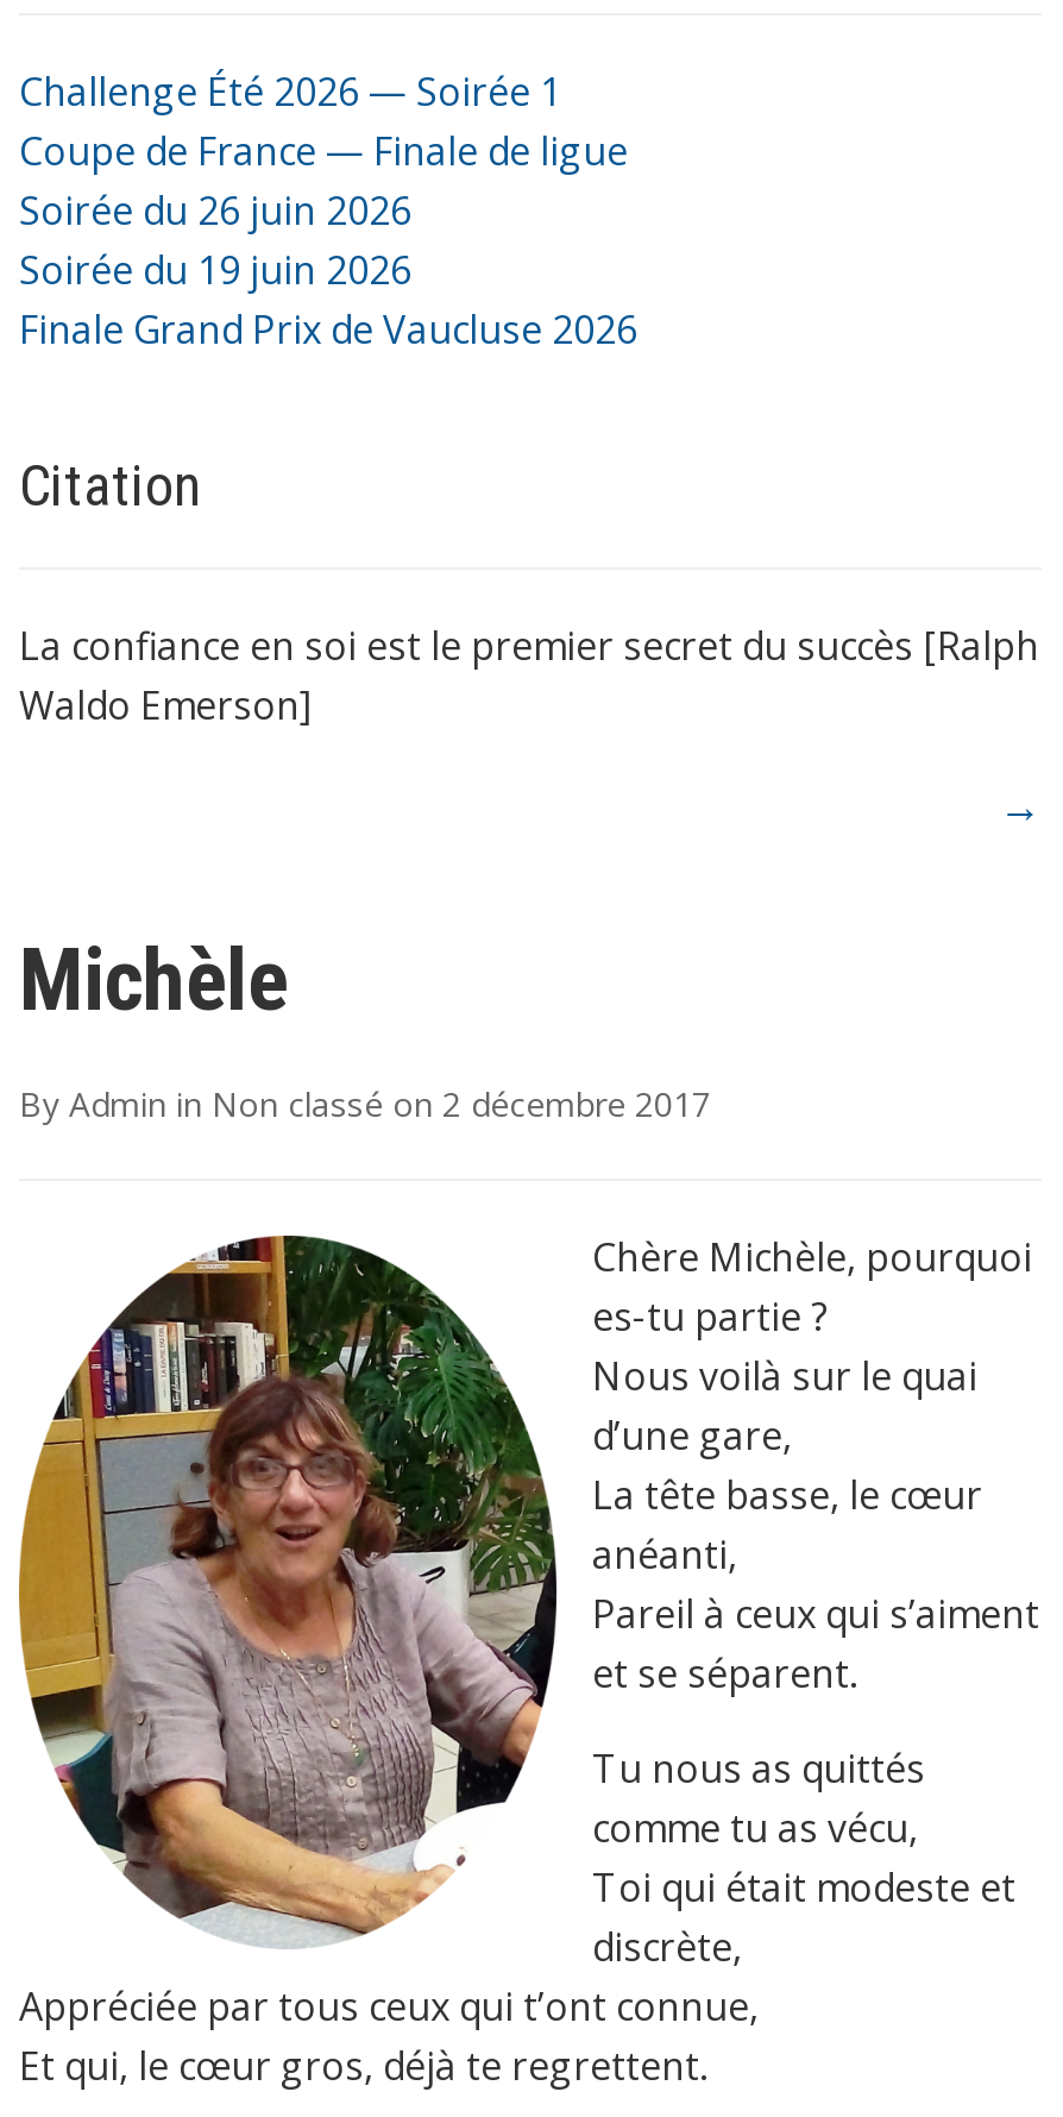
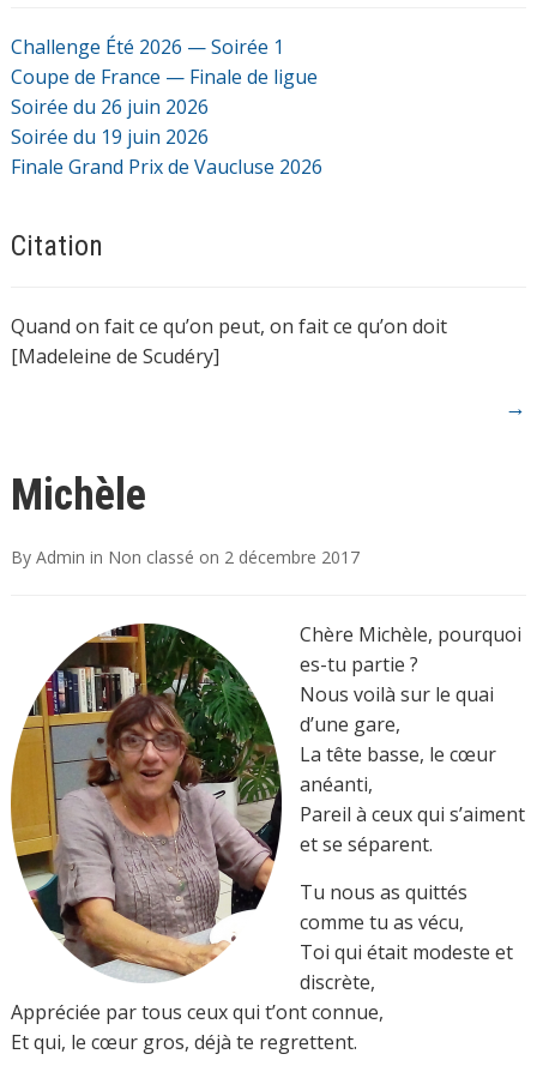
[19,620,1039,731] La confiance en soi est le premier secret du succès [Ralph | Waldo Emerson] -> [11,313,447,369] Quand on fait ce qu’on peut, on fait ce qu’on doit | [Madeleine de Scudéry]

